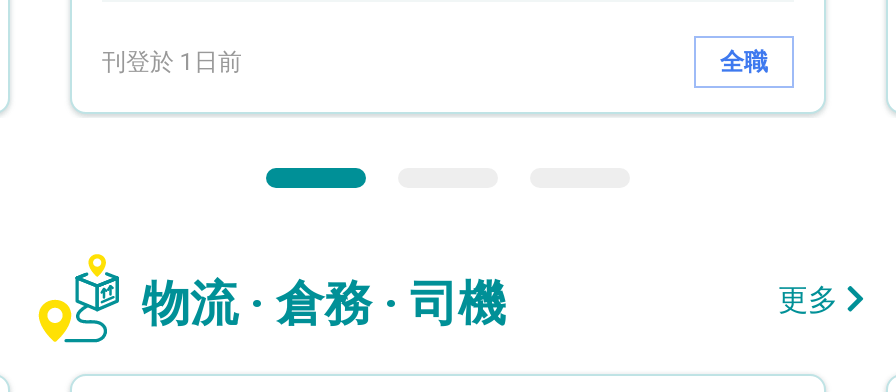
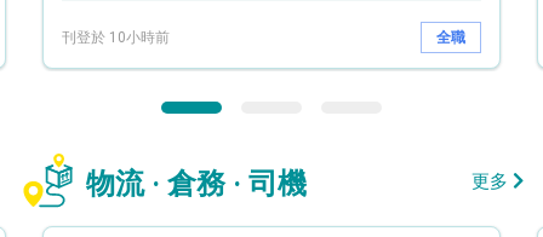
[102,47,242,75] 刊登於 1日前 -> [62,28,170,45] 刊登於 10小時前

